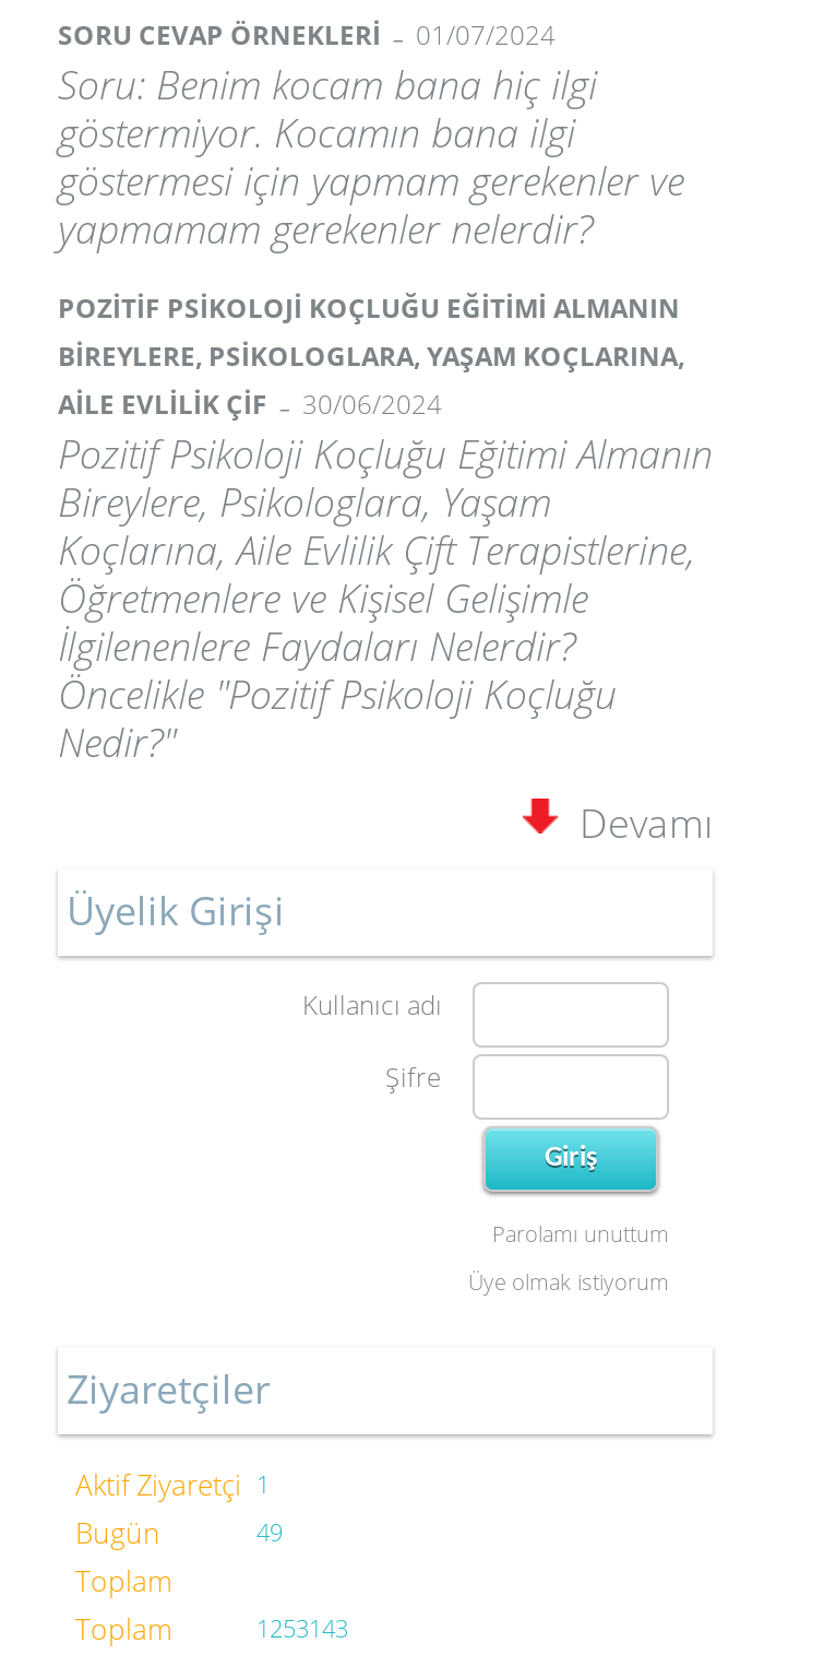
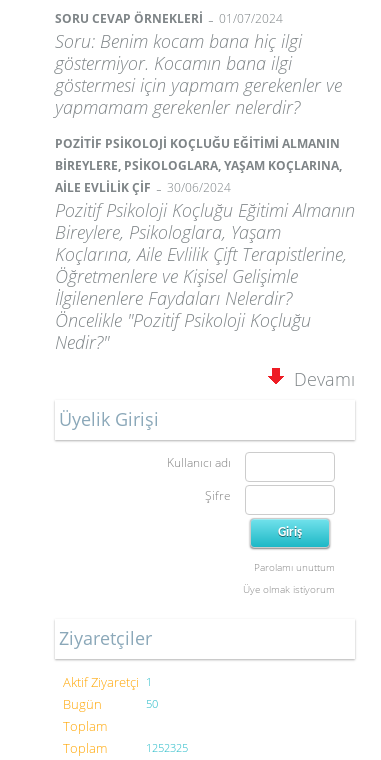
[256,1515,283,1548] 49 -> [146,696,158,711] 50
[256,1611,348,1644] 1253143 -> [146,740,188,755] 1252325

